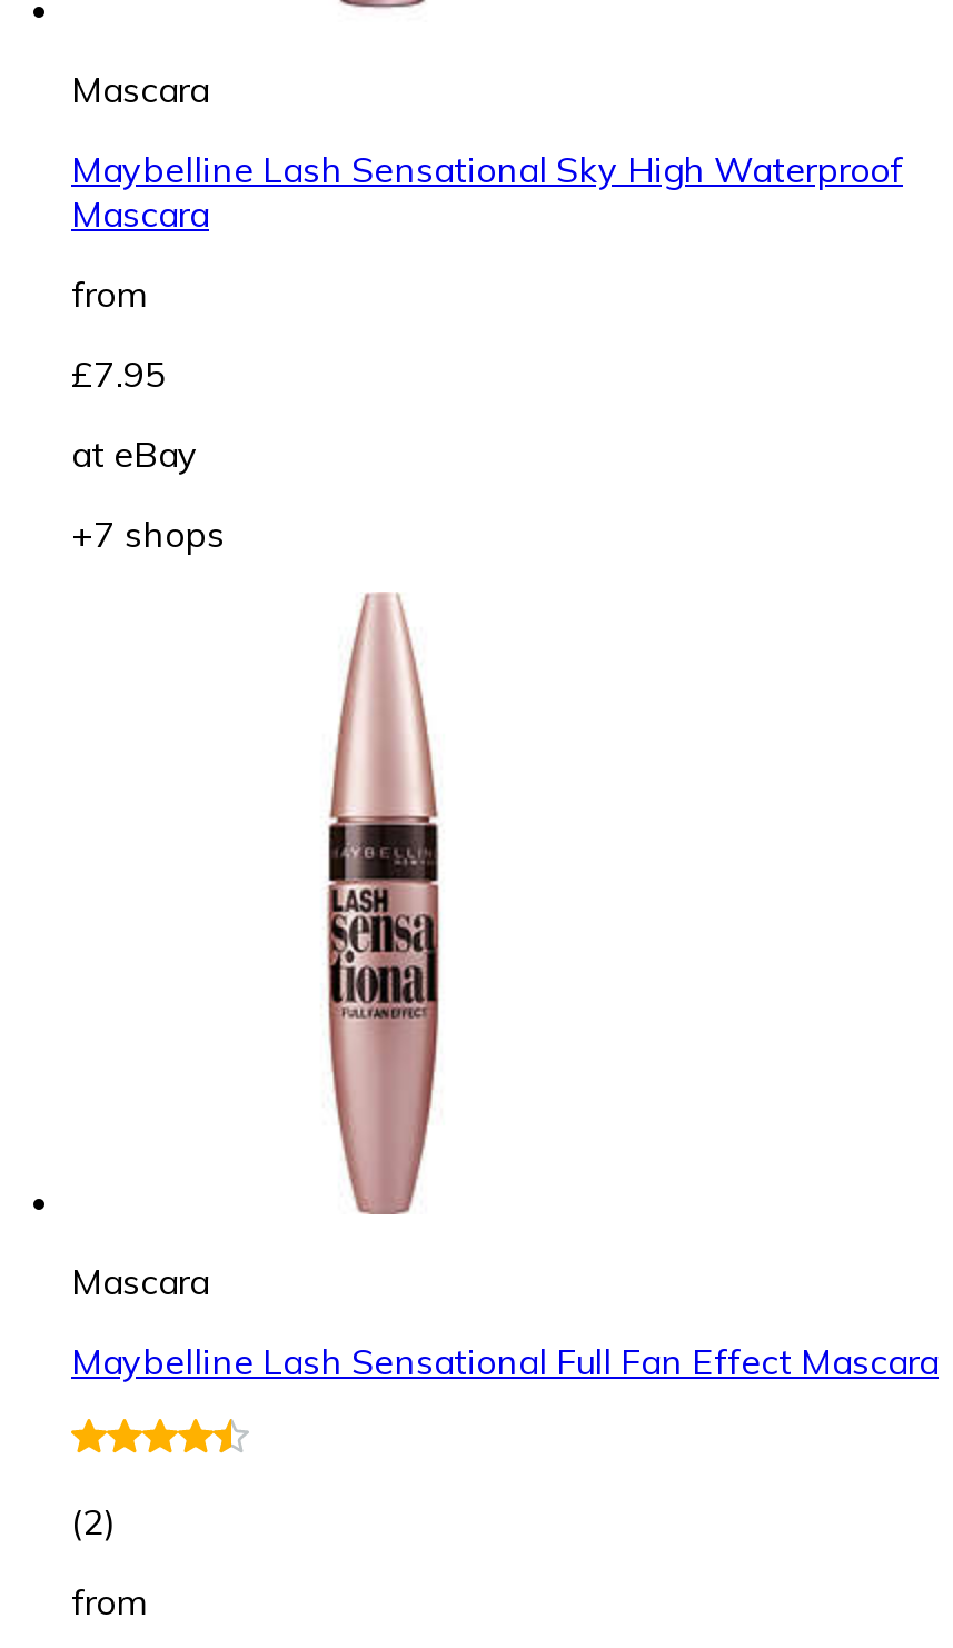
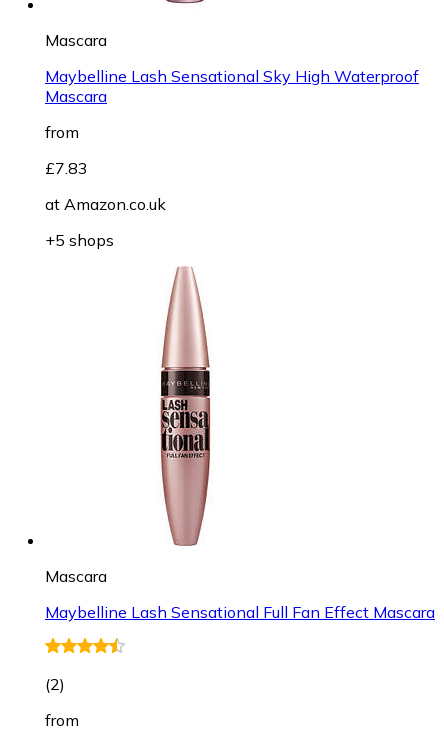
[71,351,167,396] £7.95 -> [45,158,88,178] £7.83
[71,431,198,476] at eBay -> [45,194,166,214] at Amazon.co.uk
[71,512,225,556] +7 shops -> [45,230,114,250] +5 shops

